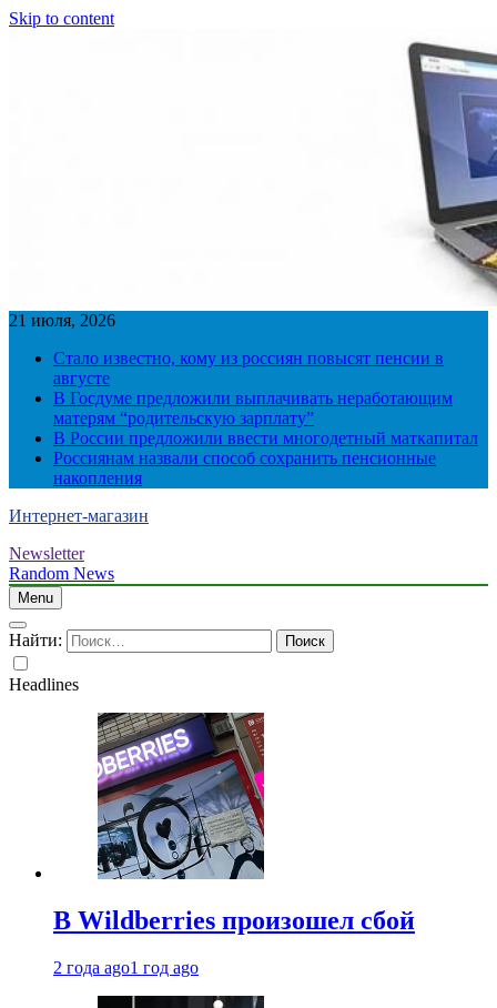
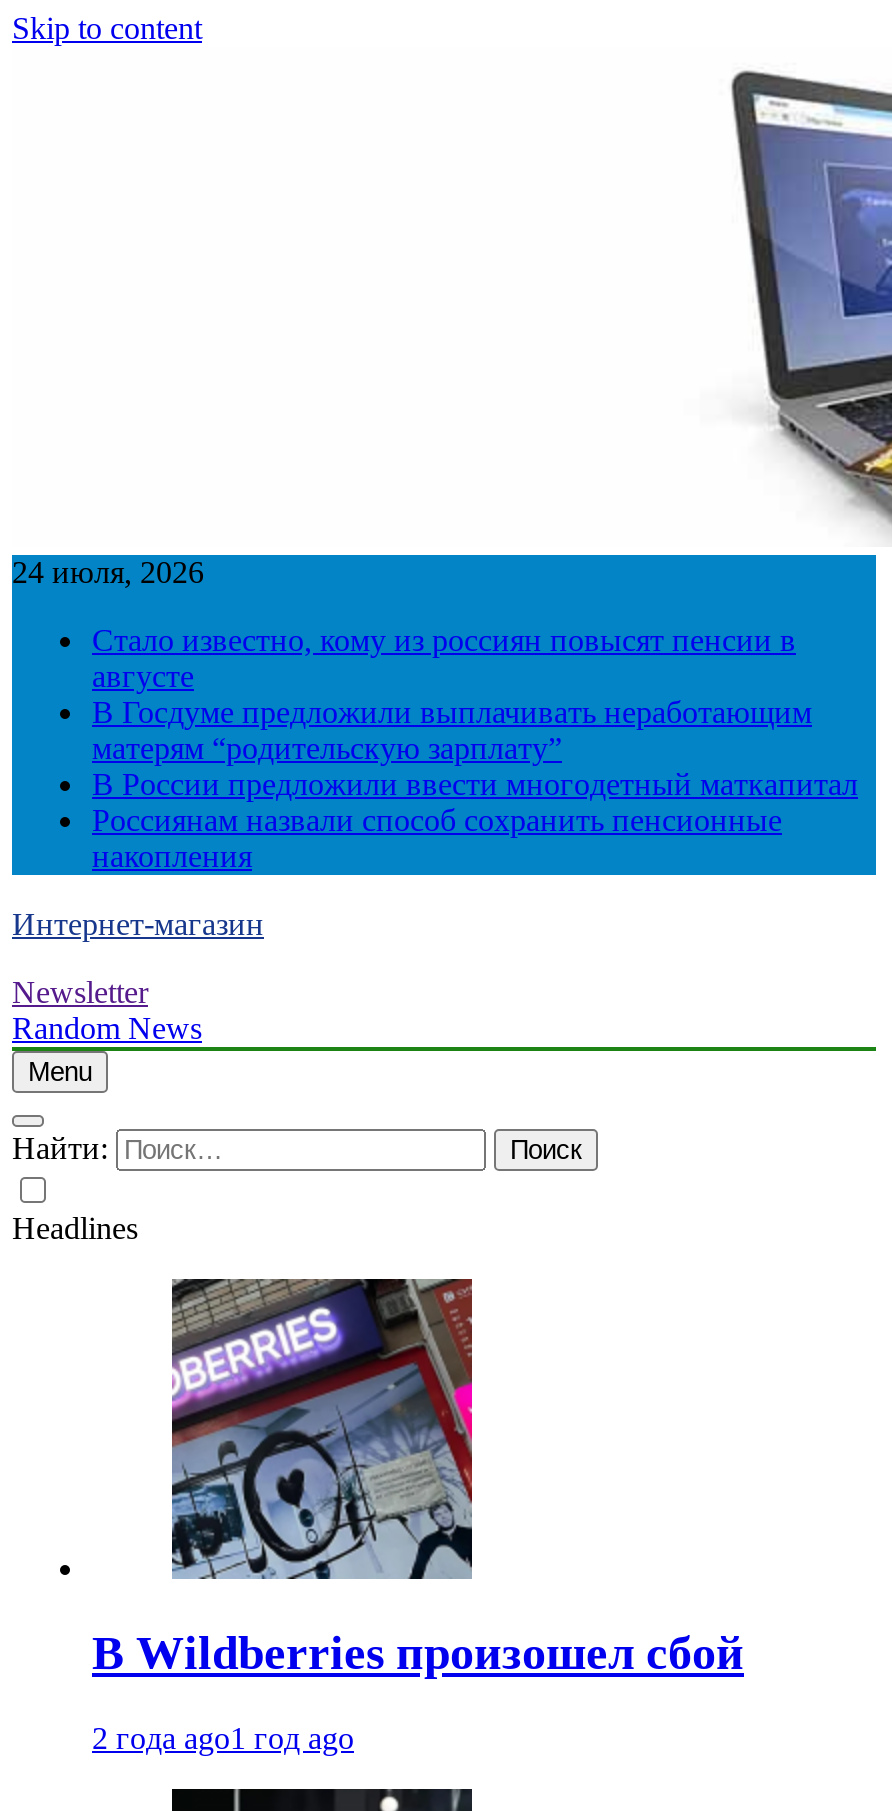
[9,311,115,330] 21 июля, 2026 -> [12,555,204,589] 24 июля, 2026

